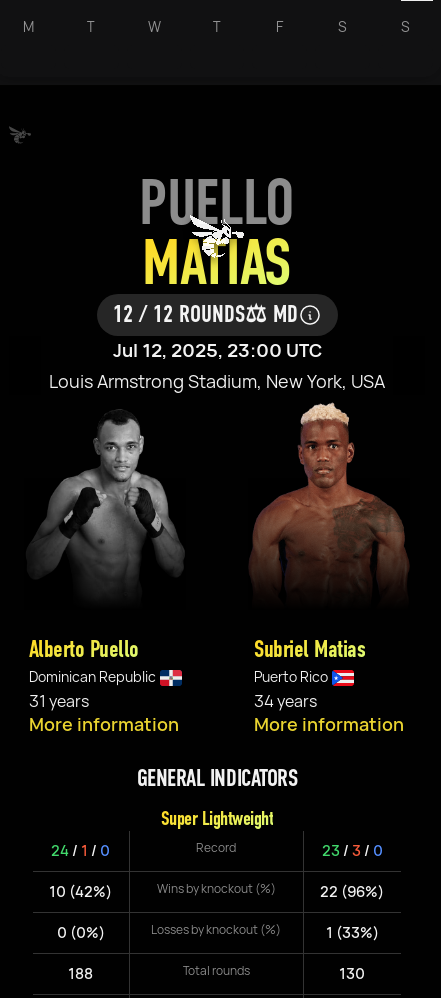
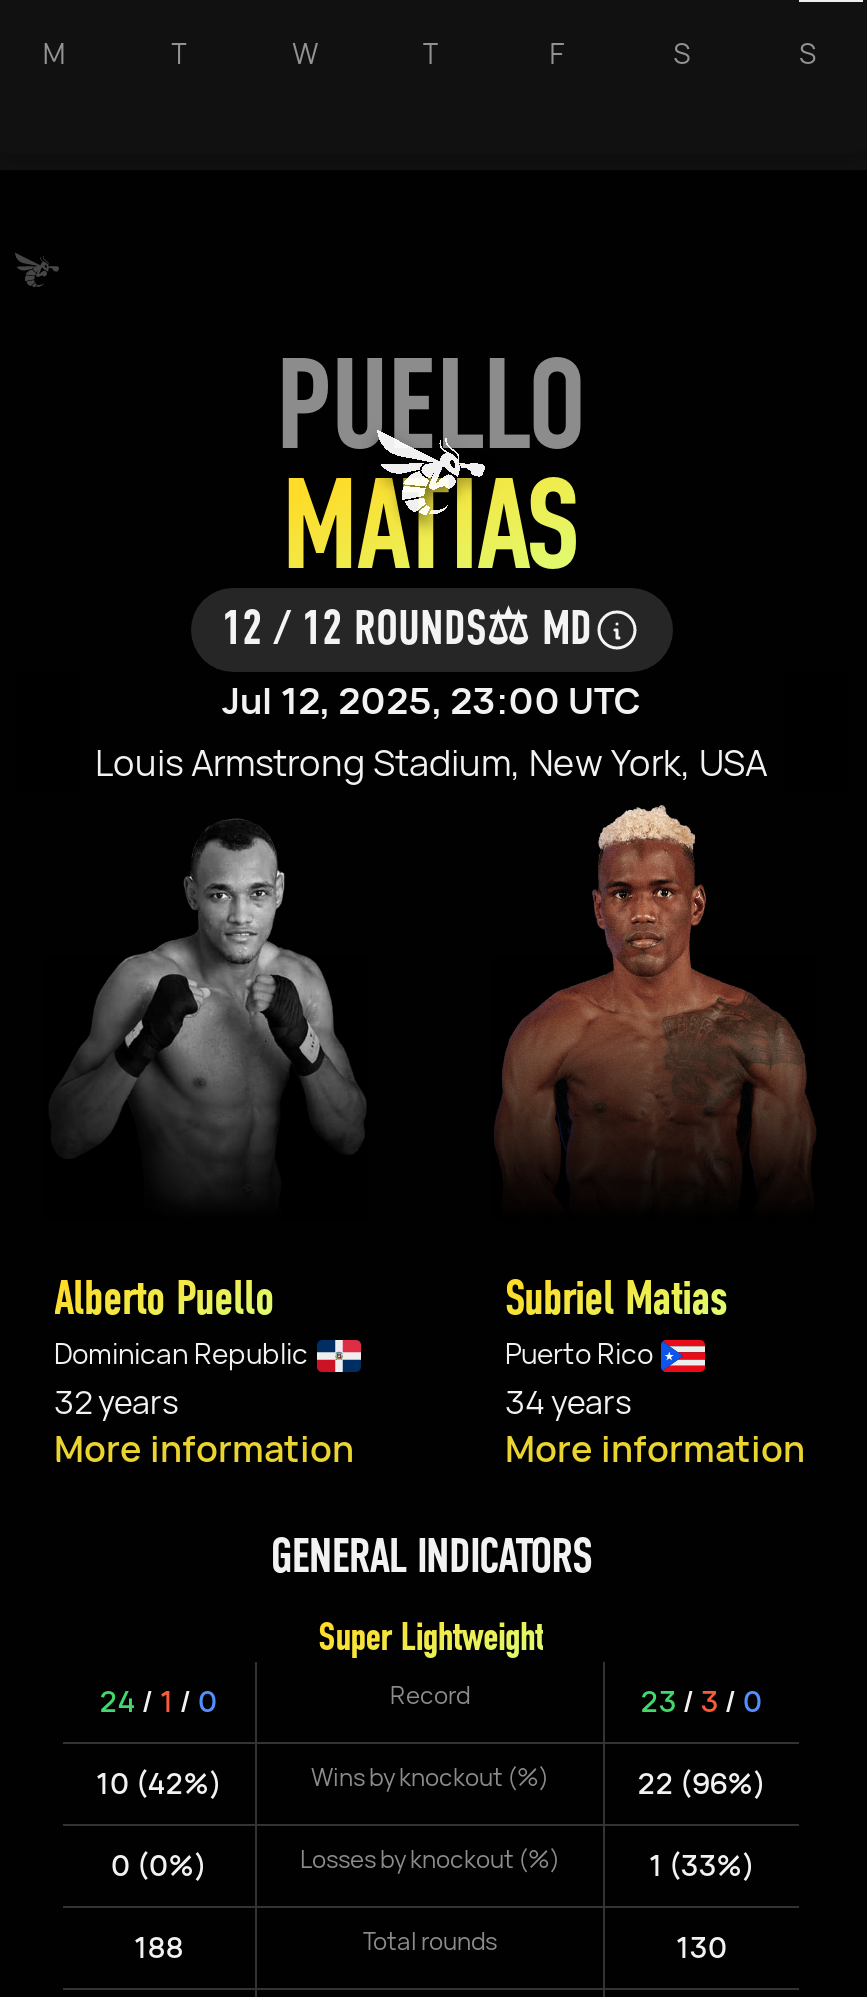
[28,690,88,712] 31 years -> [54,1380,178,1424] 32 years

